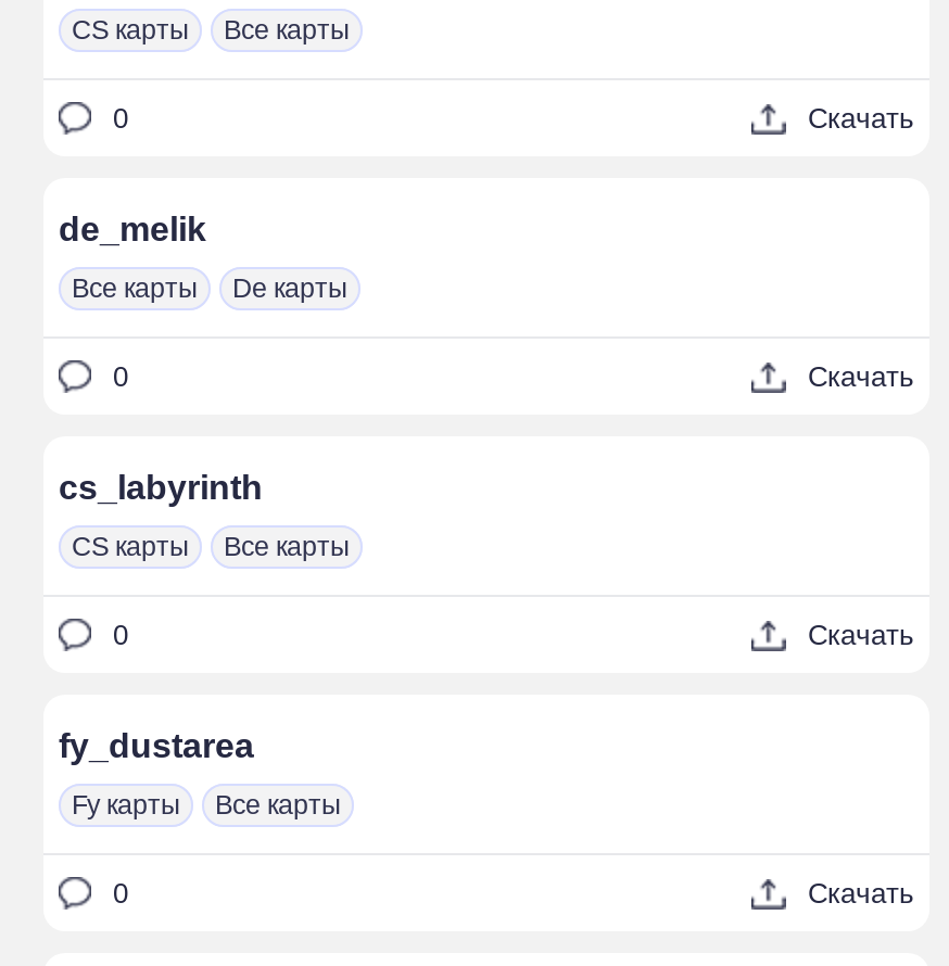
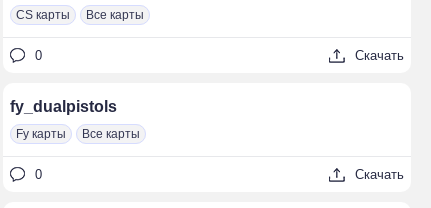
[59,211,914,764] de_melik | Все карты | De карты | 0 | Скачать | cs_labyrinth | CS карты | Все карты | 0 | Скачать | fy_dustarea -> [10,98,117,115] fy_dualpistols

